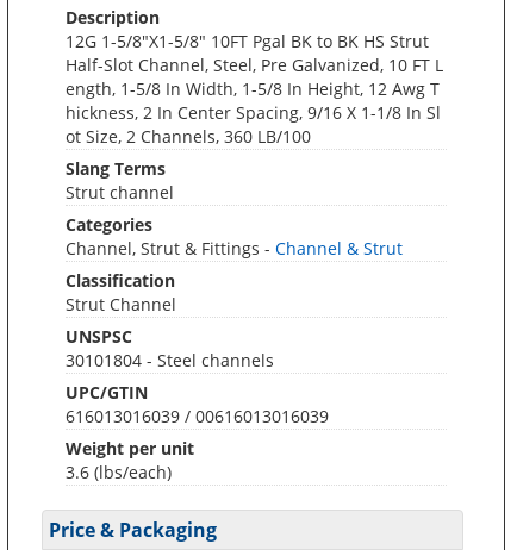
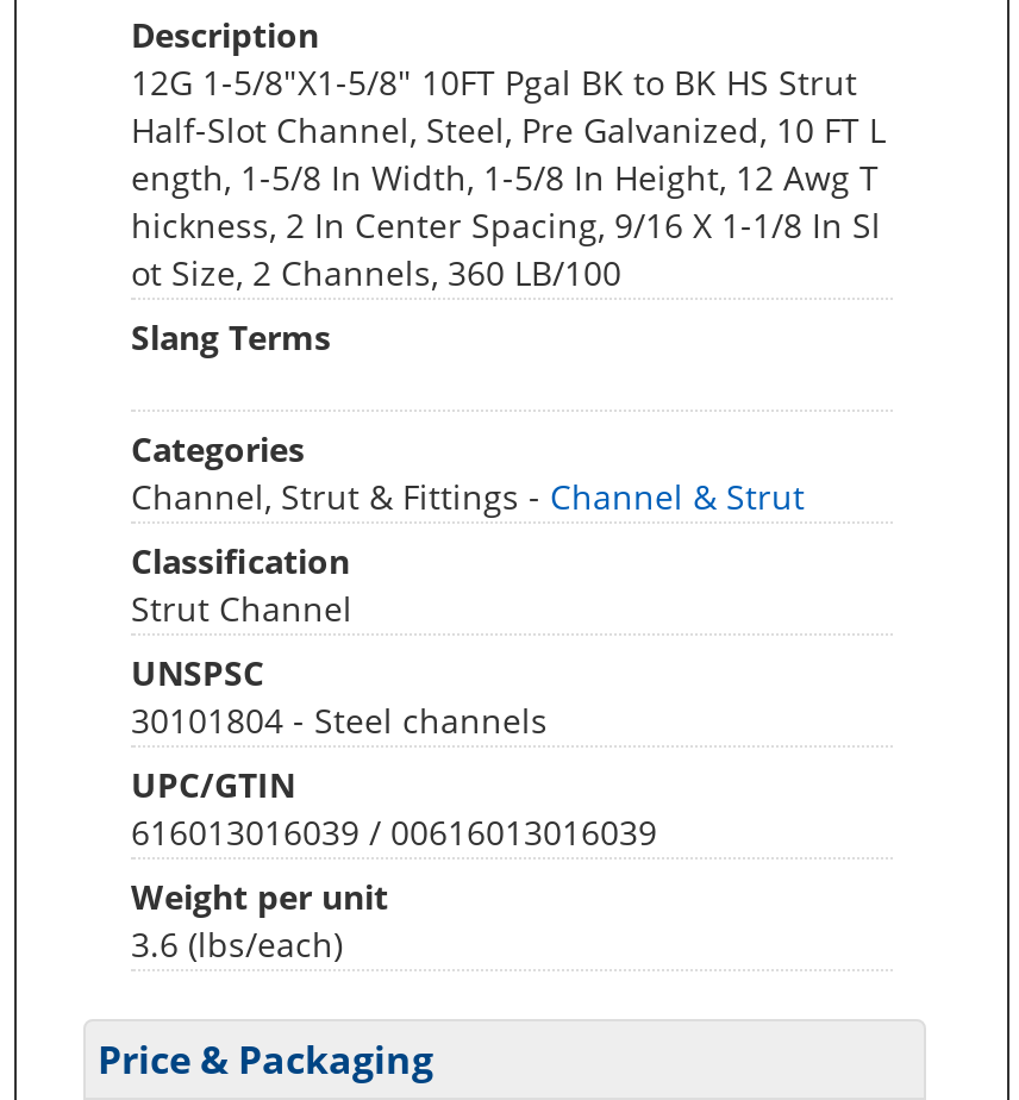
[66,181,174,204] Strut channel -> none

